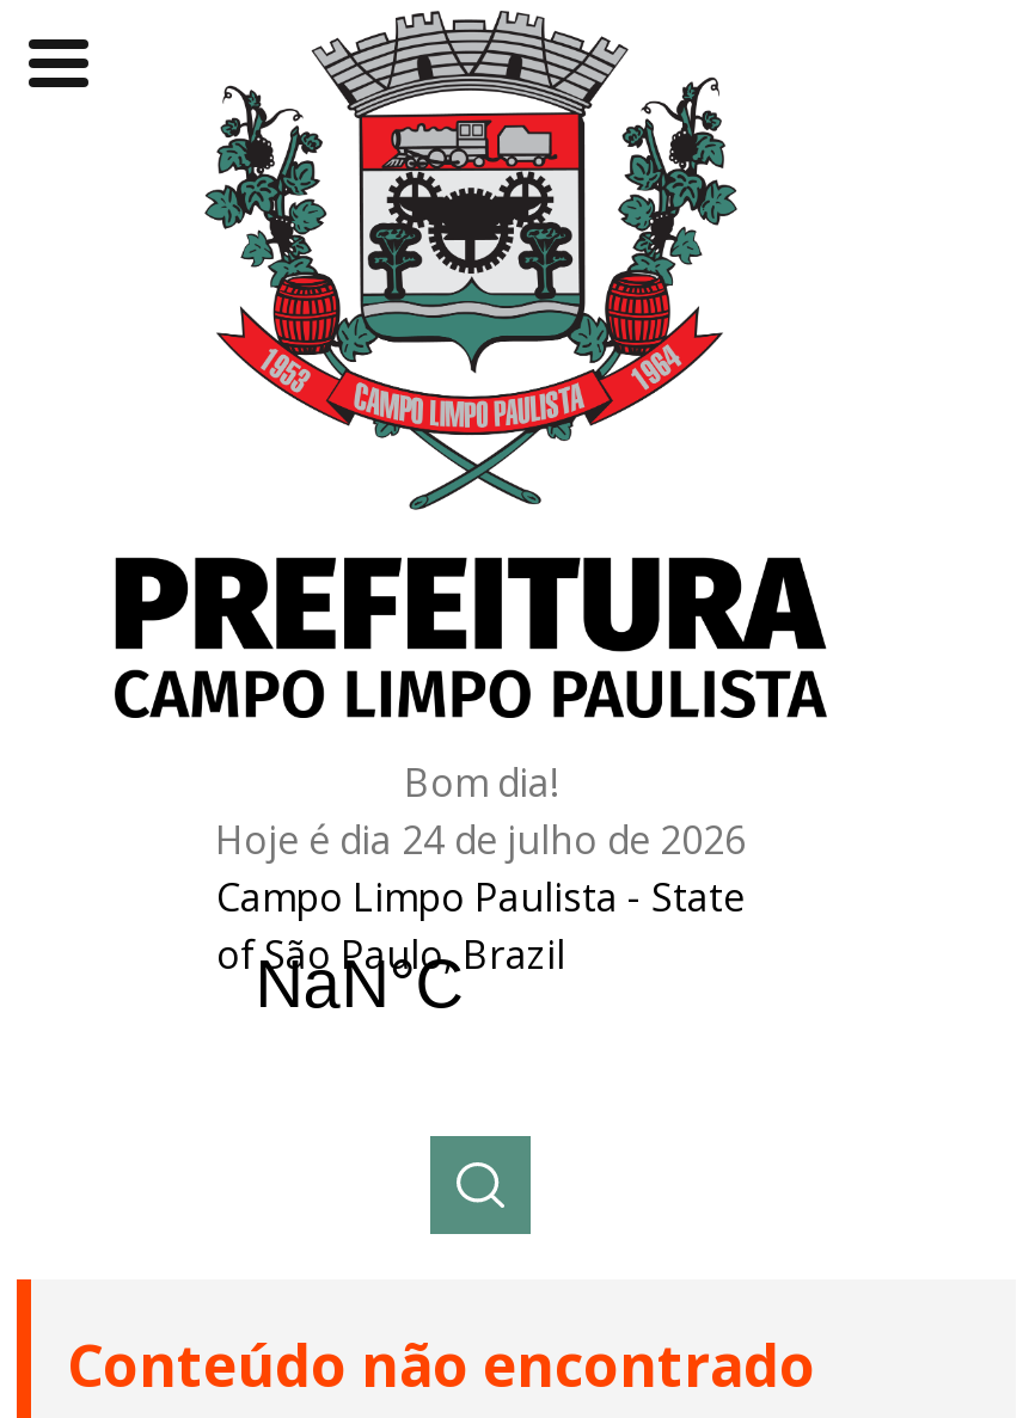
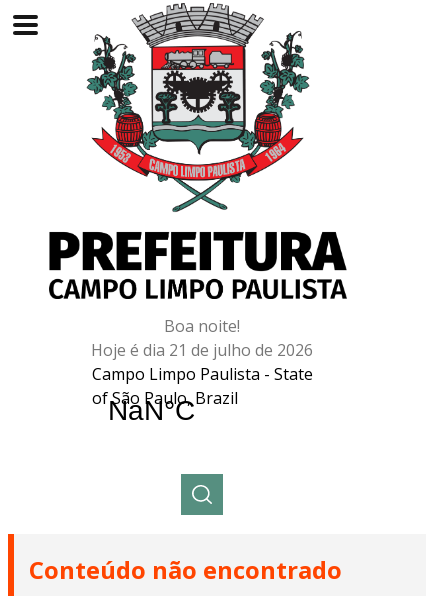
[215,755,746,865] Bom dia! | Hoje é dia 24 de julho de 2026 -> [91,315,313,361] Boa noite! | Hoje é dia 21 de julho de 2026

